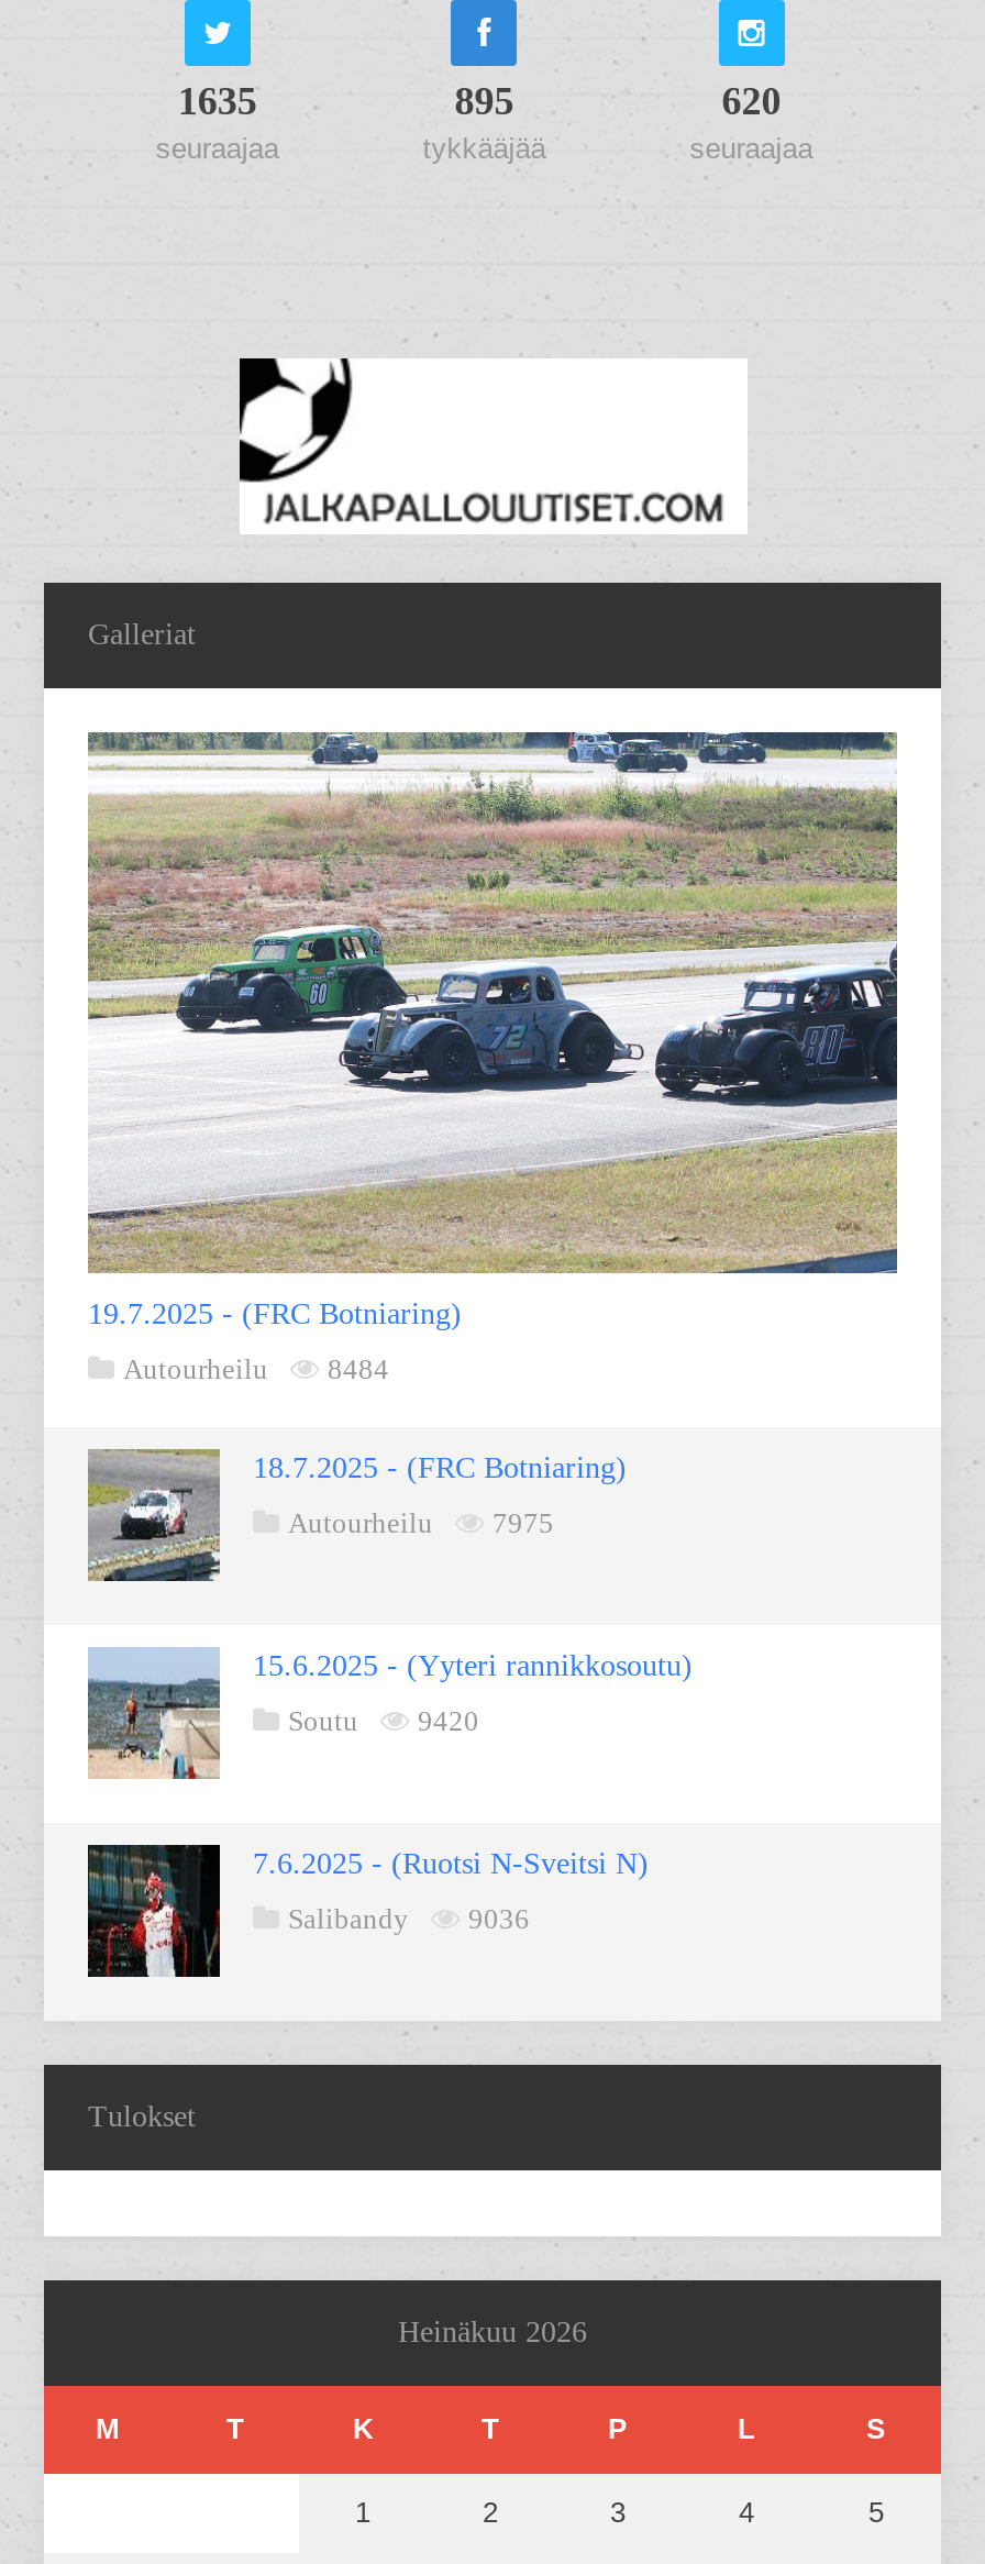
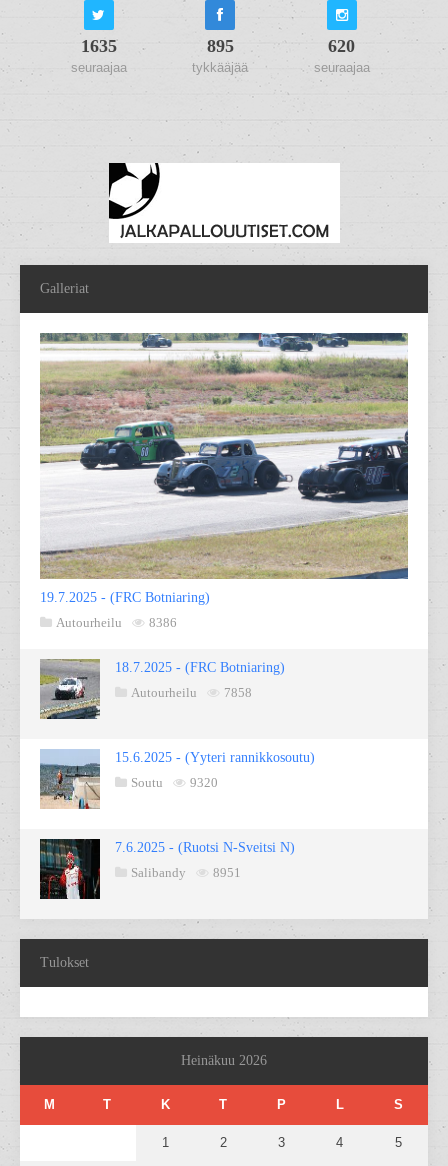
[123,1352,389,1385] Autourheilu 8484 -> [56,615,177,630] Autourheilu 8386
[288,1506,554,1539] Autourheilu 7975 -> [131,685,252,700] Autourheilu 7858
[288,1704,479,1737] Soutu 9420 -> [131,775,218,790] Soutu 9320
[288,1901,530,1934] Salibandy 9036 -> [131,865,241,880] Salibandy 8951

